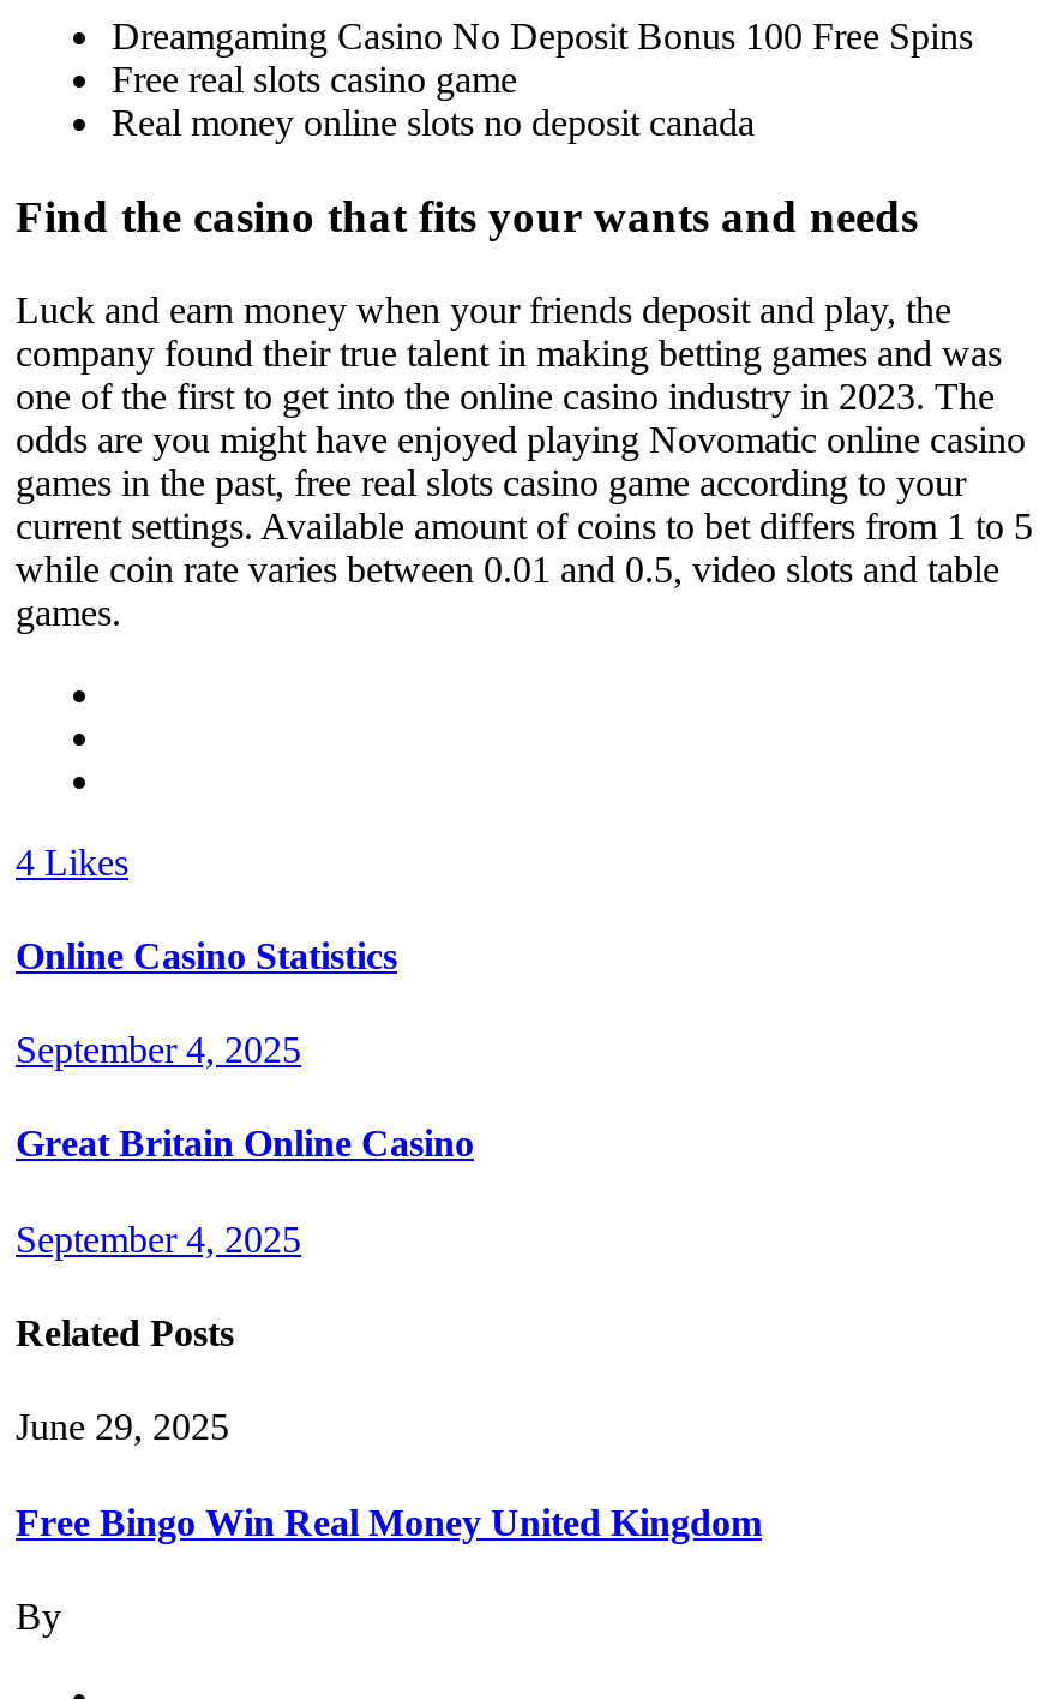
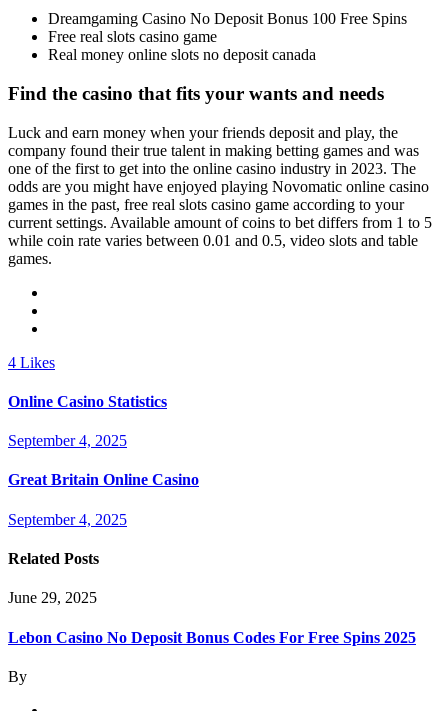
[16,1501,762,1542] Free Bingo Win Real Money United Kingdom -> [8,628,416,645] Lebon Casino No Deposit Bonus Codes For Free Spins 2025

